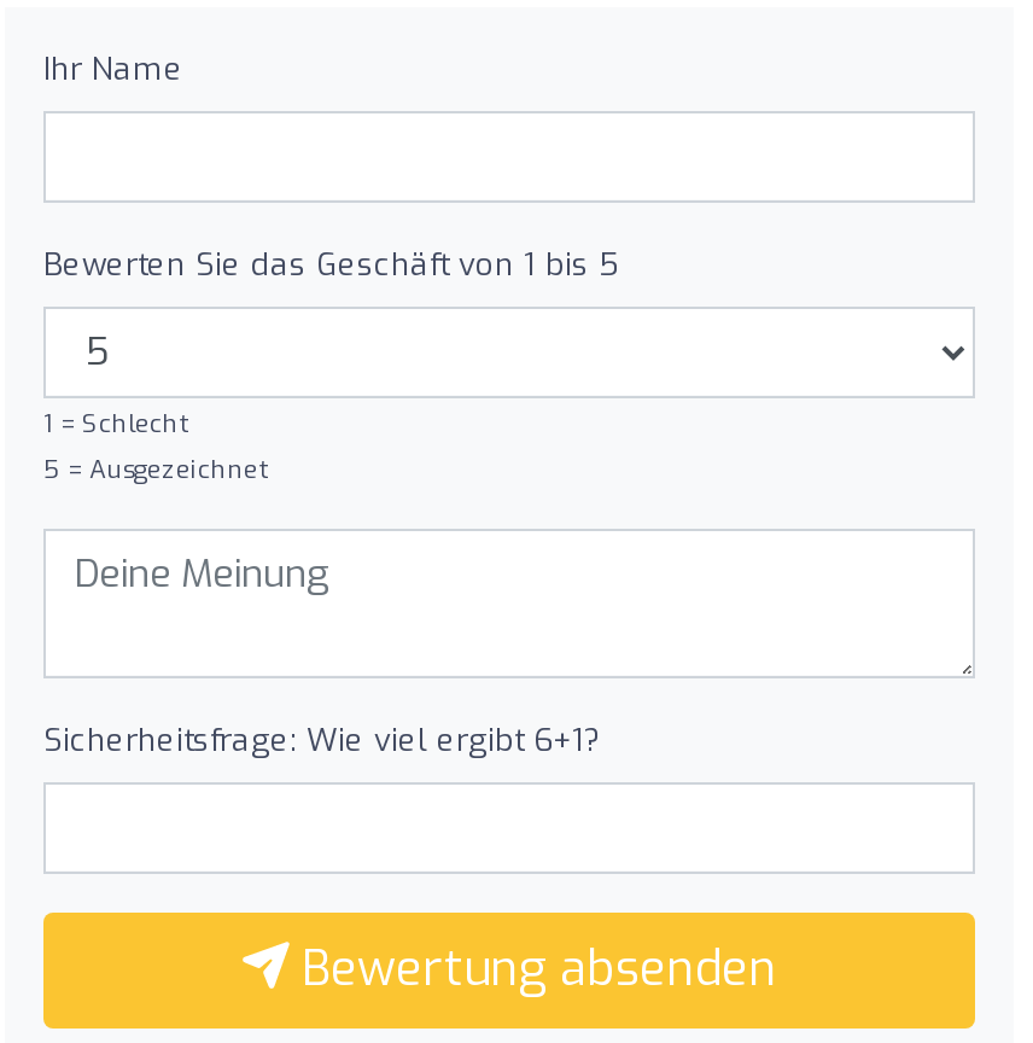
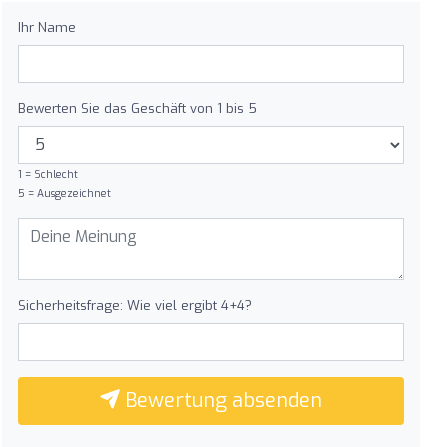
[43,718,601,759] Sicherheitsfrage: Wie viel ergibt 6+1? -> [18,296,252,313] Sicherheitsfrage: Wie viel ergibt 4+4?

